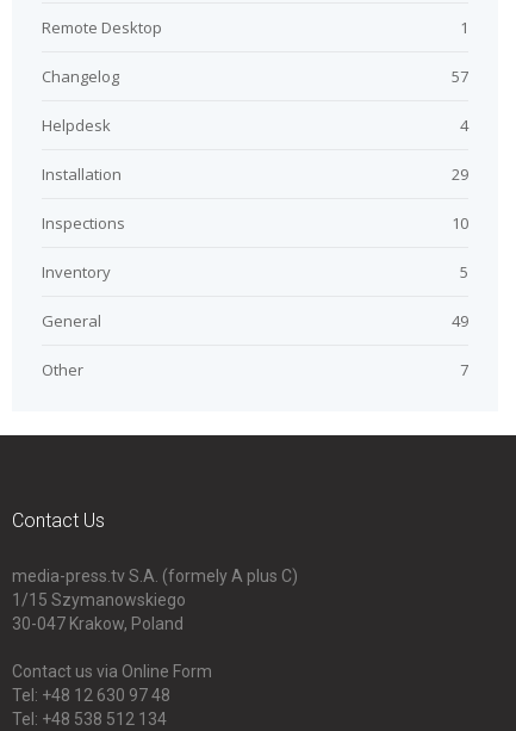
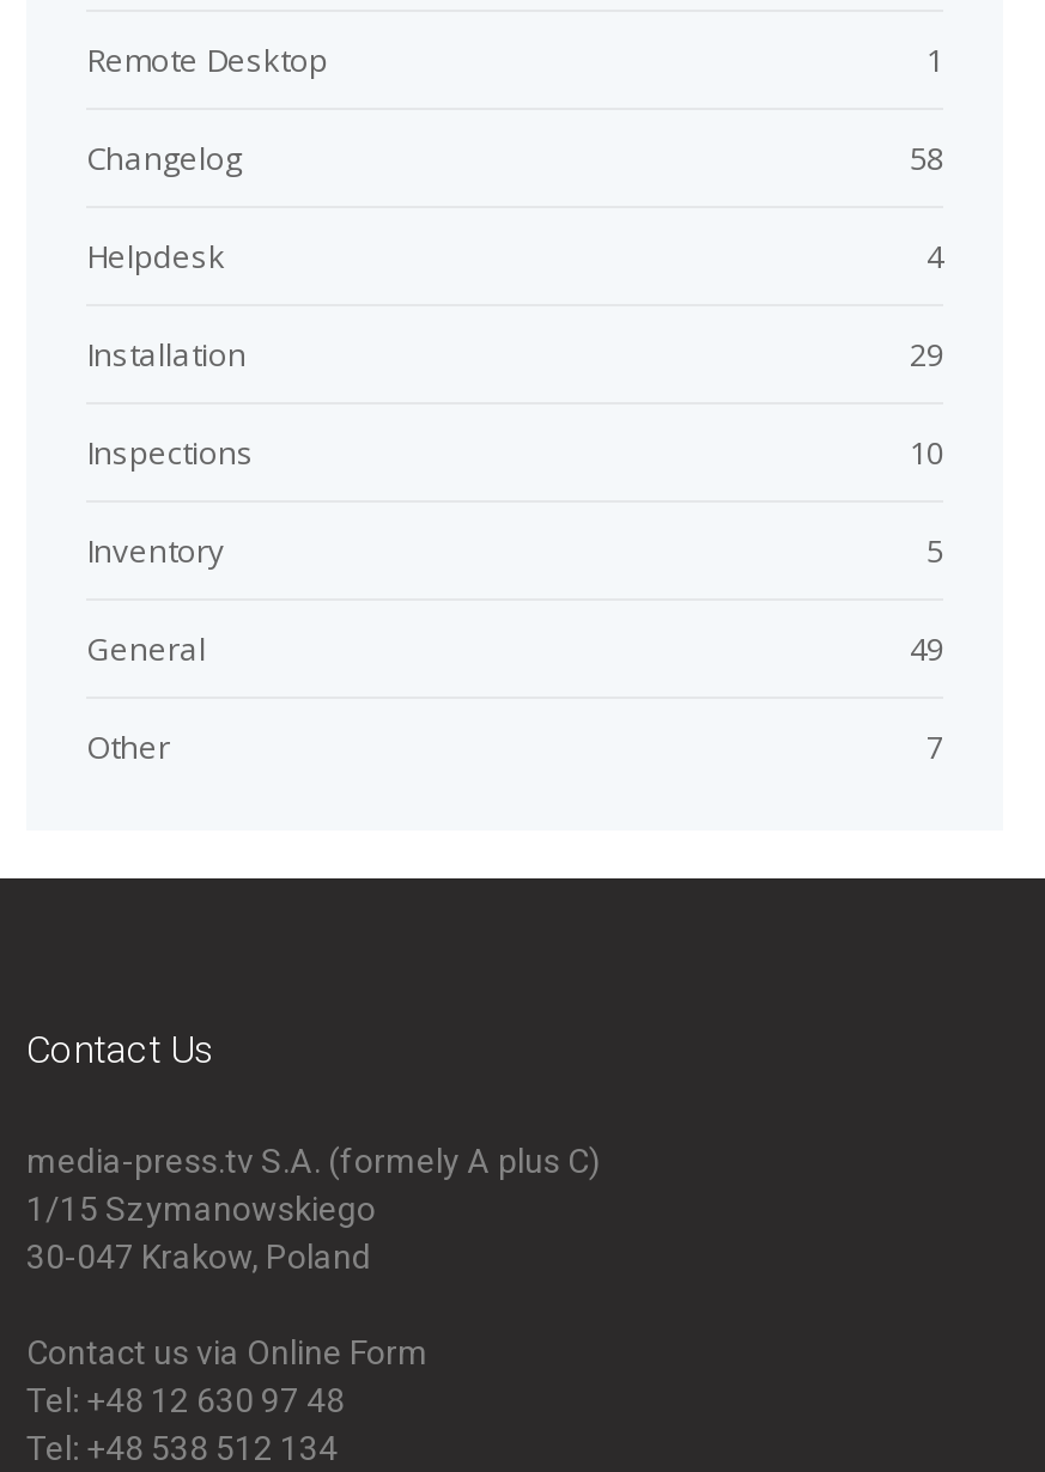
[452,65,468,86] 57 -> [910,135,943,178] 58

